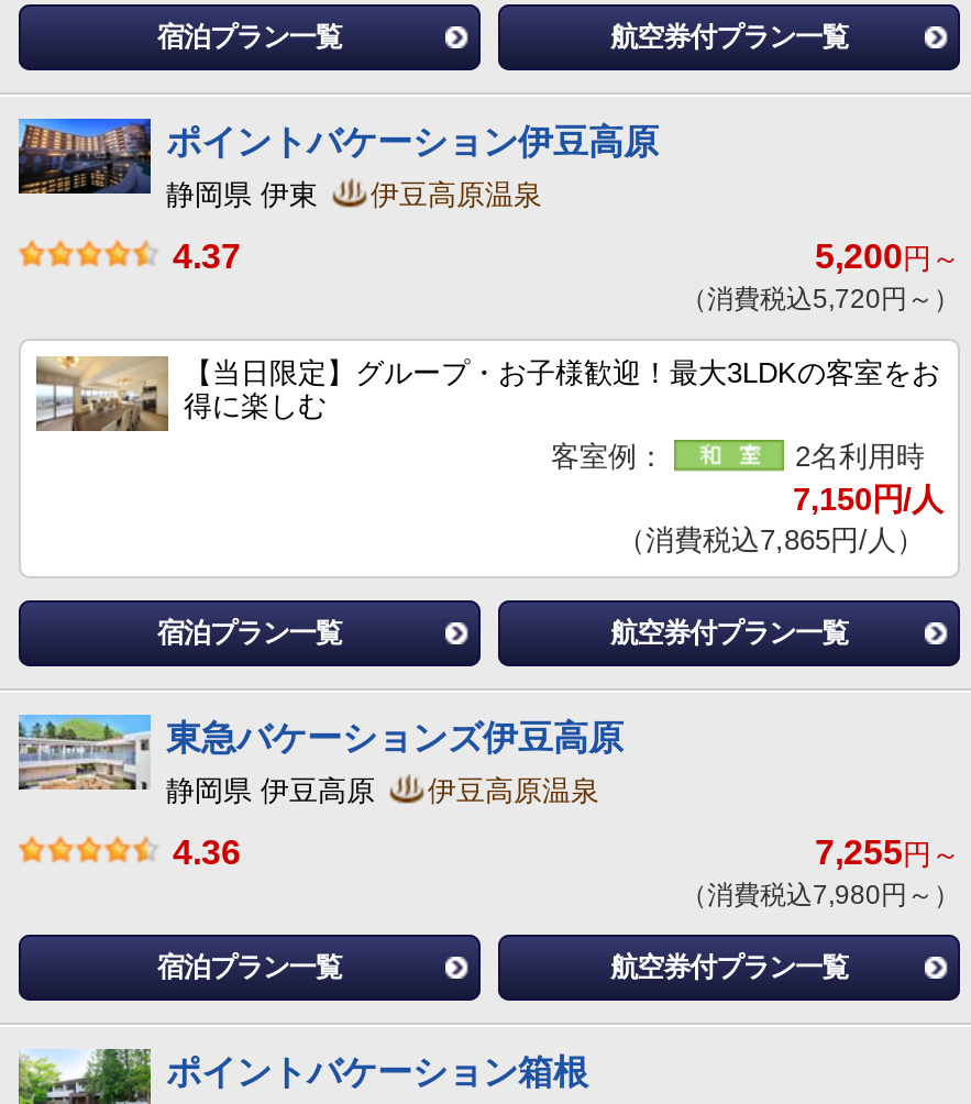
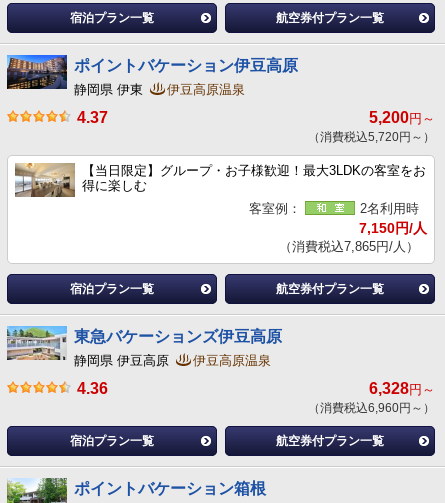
[815,834,960,872] 7,255円～ -> [369,380,435,397] 6,328円～
[681,880,960,911] （消費税込7,980円～） -> [308,401,435,415] （消費税込6,960円～）

